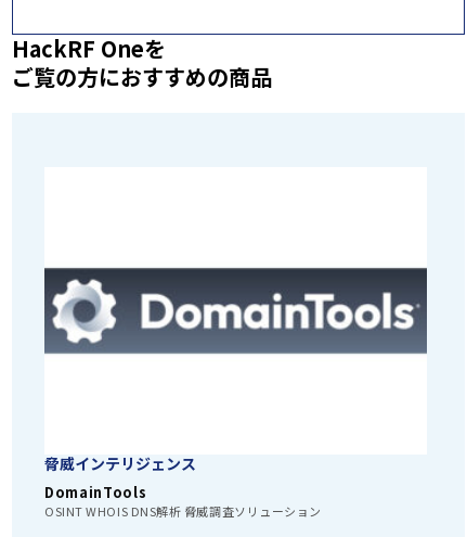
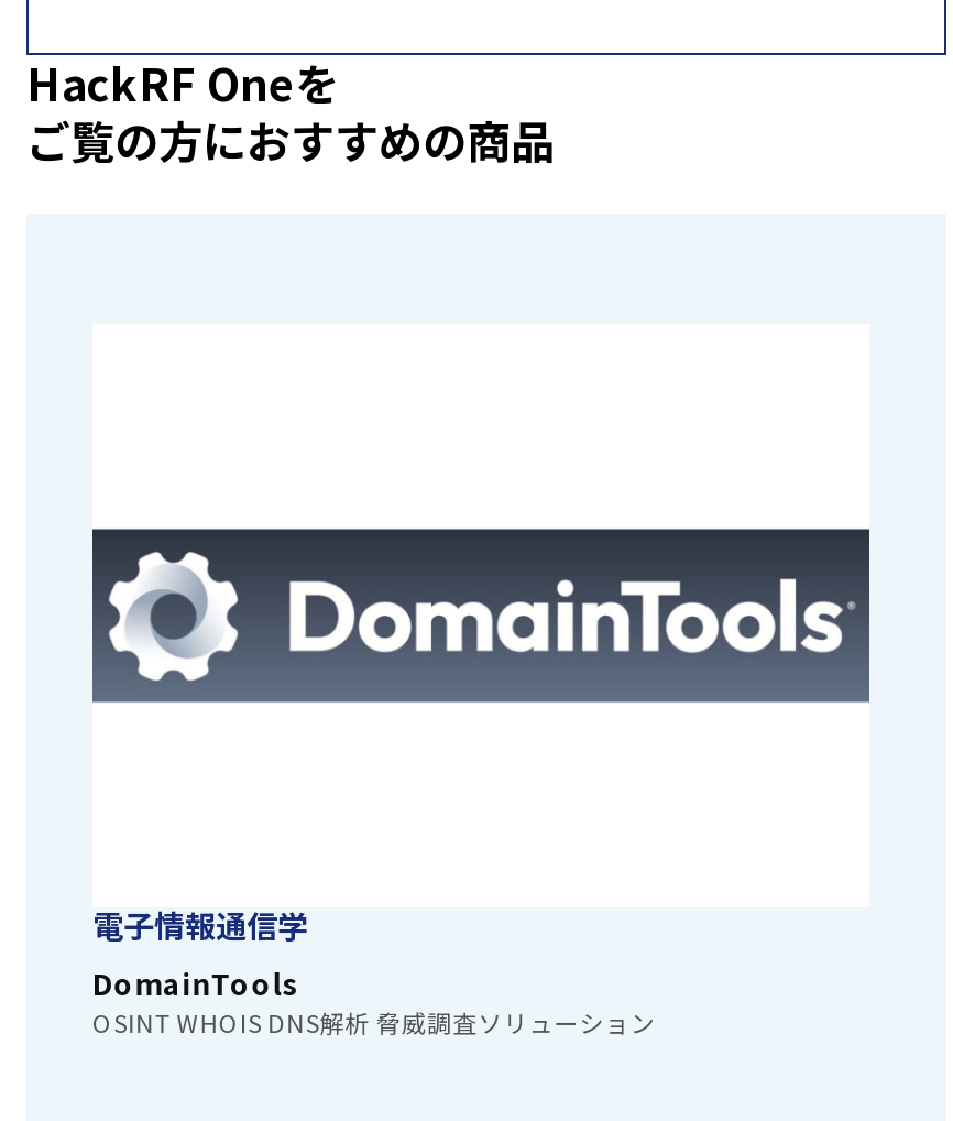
[44,452,196,474] 脅威インテリジェンス -> [92,902,308,946] 電子情報通信学

